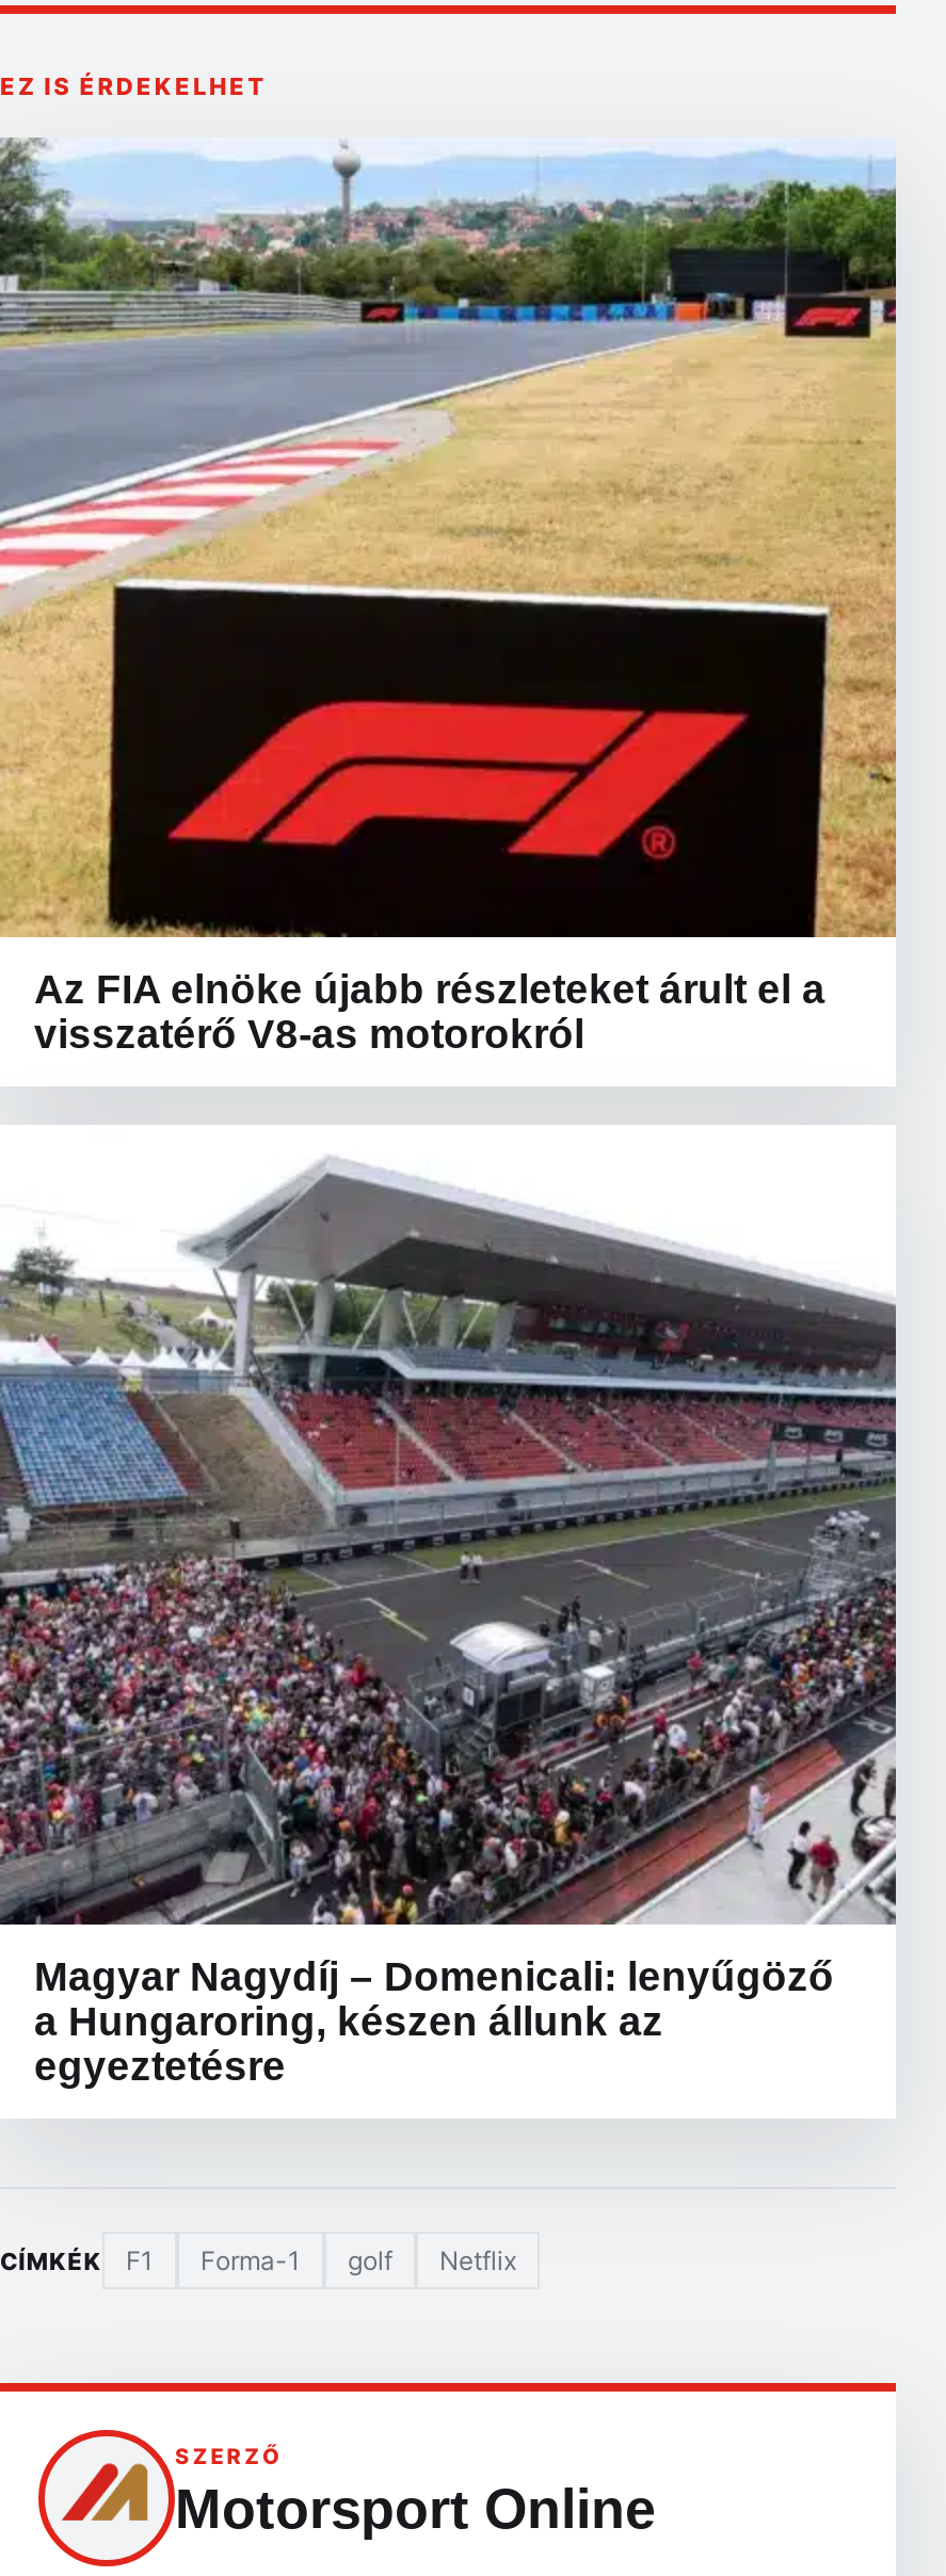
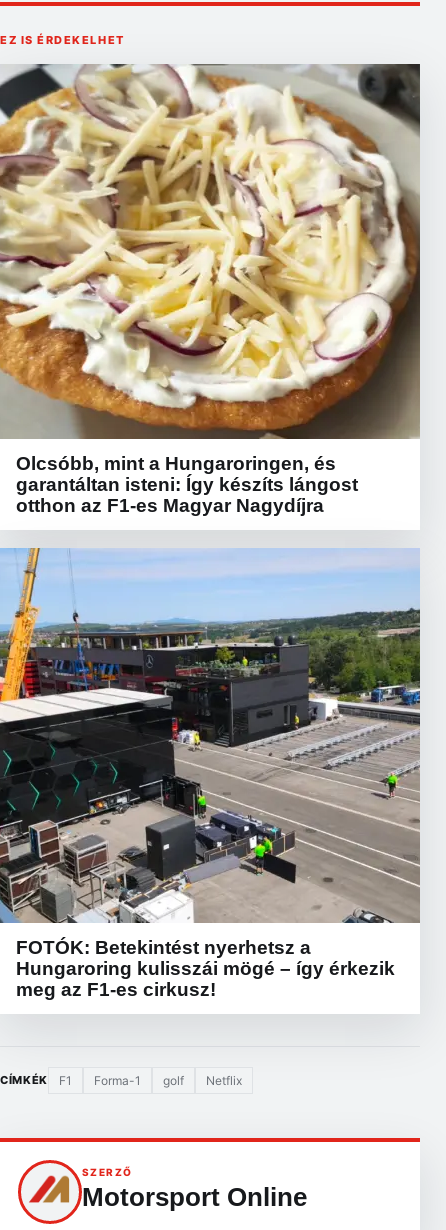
[6,139,898,1058] [image] | Az FIA elnöke újabb részleteket árult el a | visszatérő V8-as motorokról -> [3,63,421,516] [image] | Olcsóbb, mint a Hungaroringen, és | garantáltan isteni: Így készíts lángost | otthon az F1-es Magyar Nagydíjra
[6,1137,896,2090] [image] | Magyar Nagydíj – Domenicali: lenyűgöző | a Hungaroring, készen állunk az | egyeztetésre -> [3,547,420,1000] [image] | FOTÓK: Betekintést nyerhetsz a | Hungaroring kulisszái mögé – így érkezik | meg az F1-es cirkusz!

